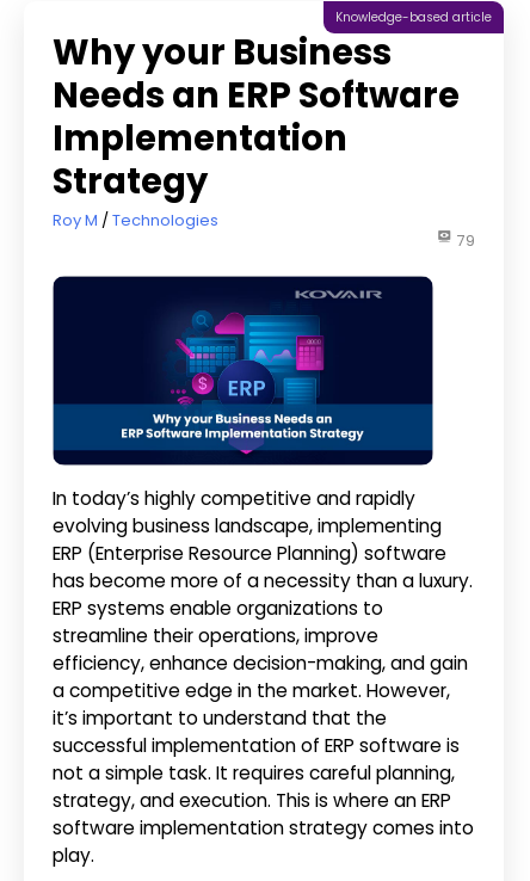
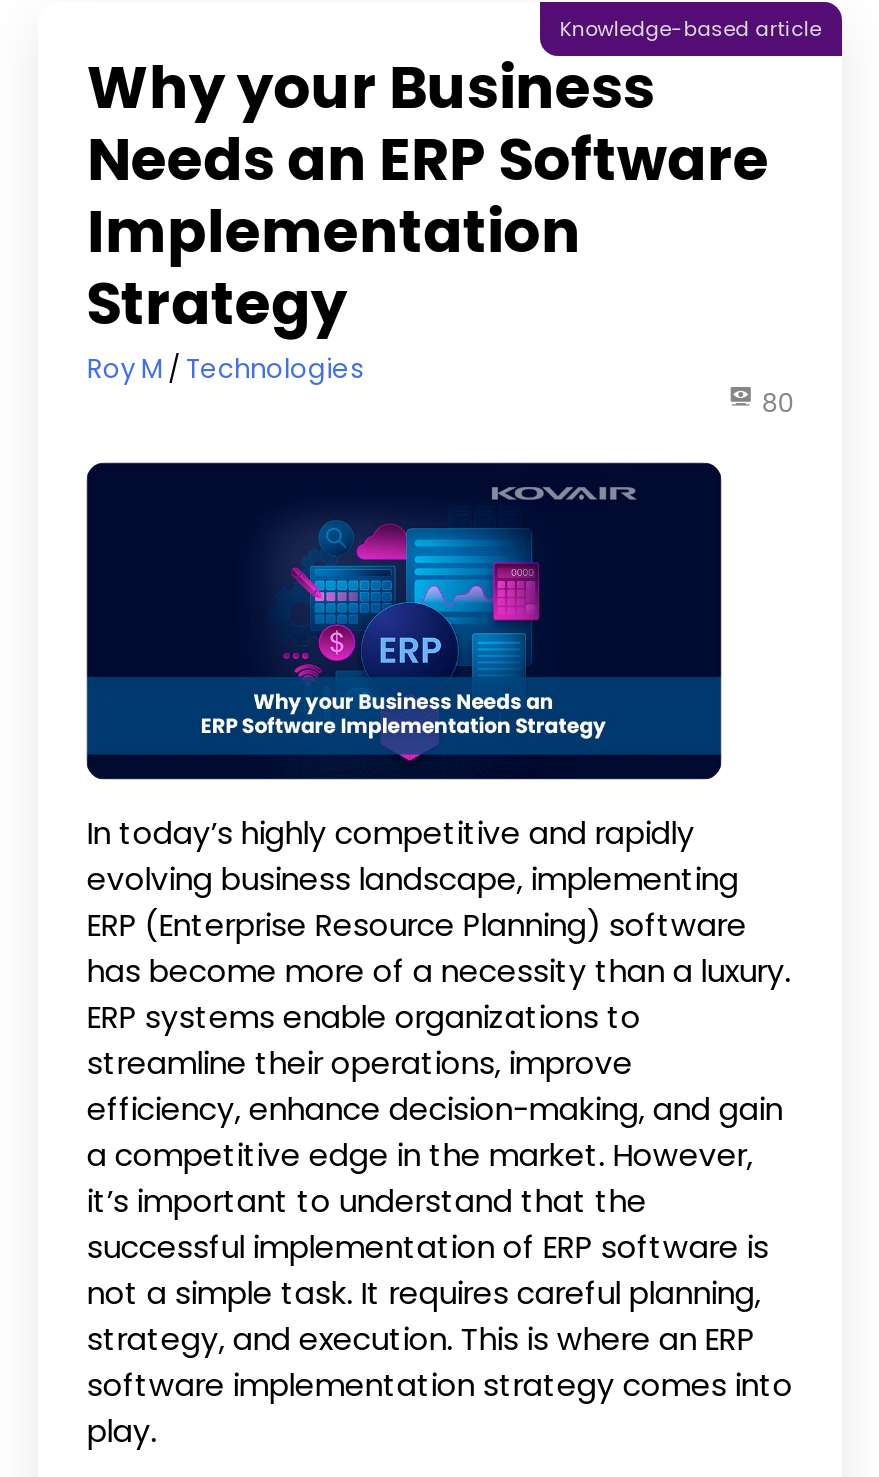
[457,230,475,250] 79 -> [761,385,793,419] 80

